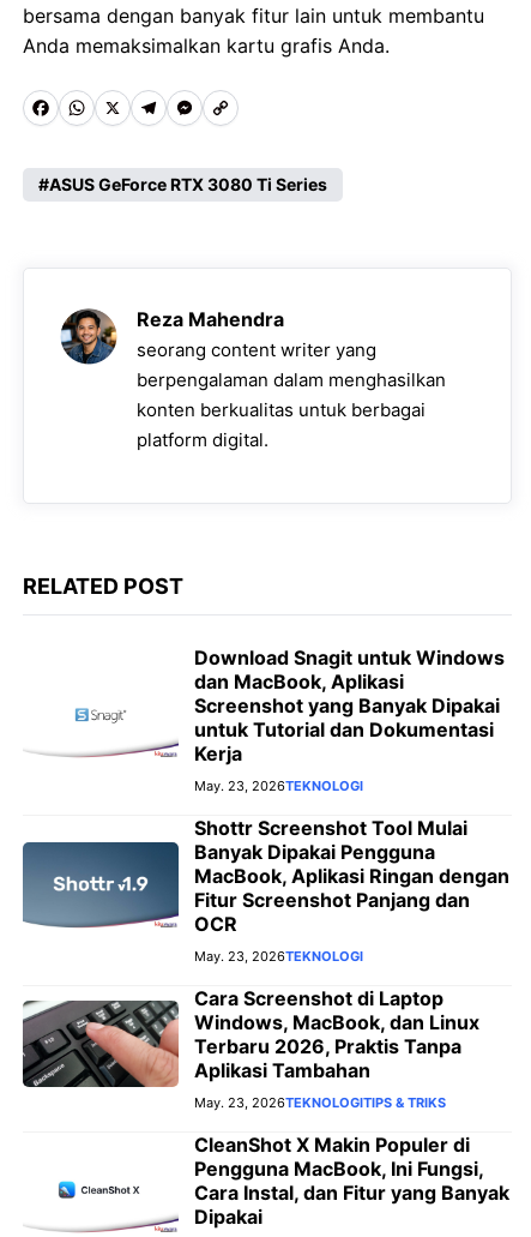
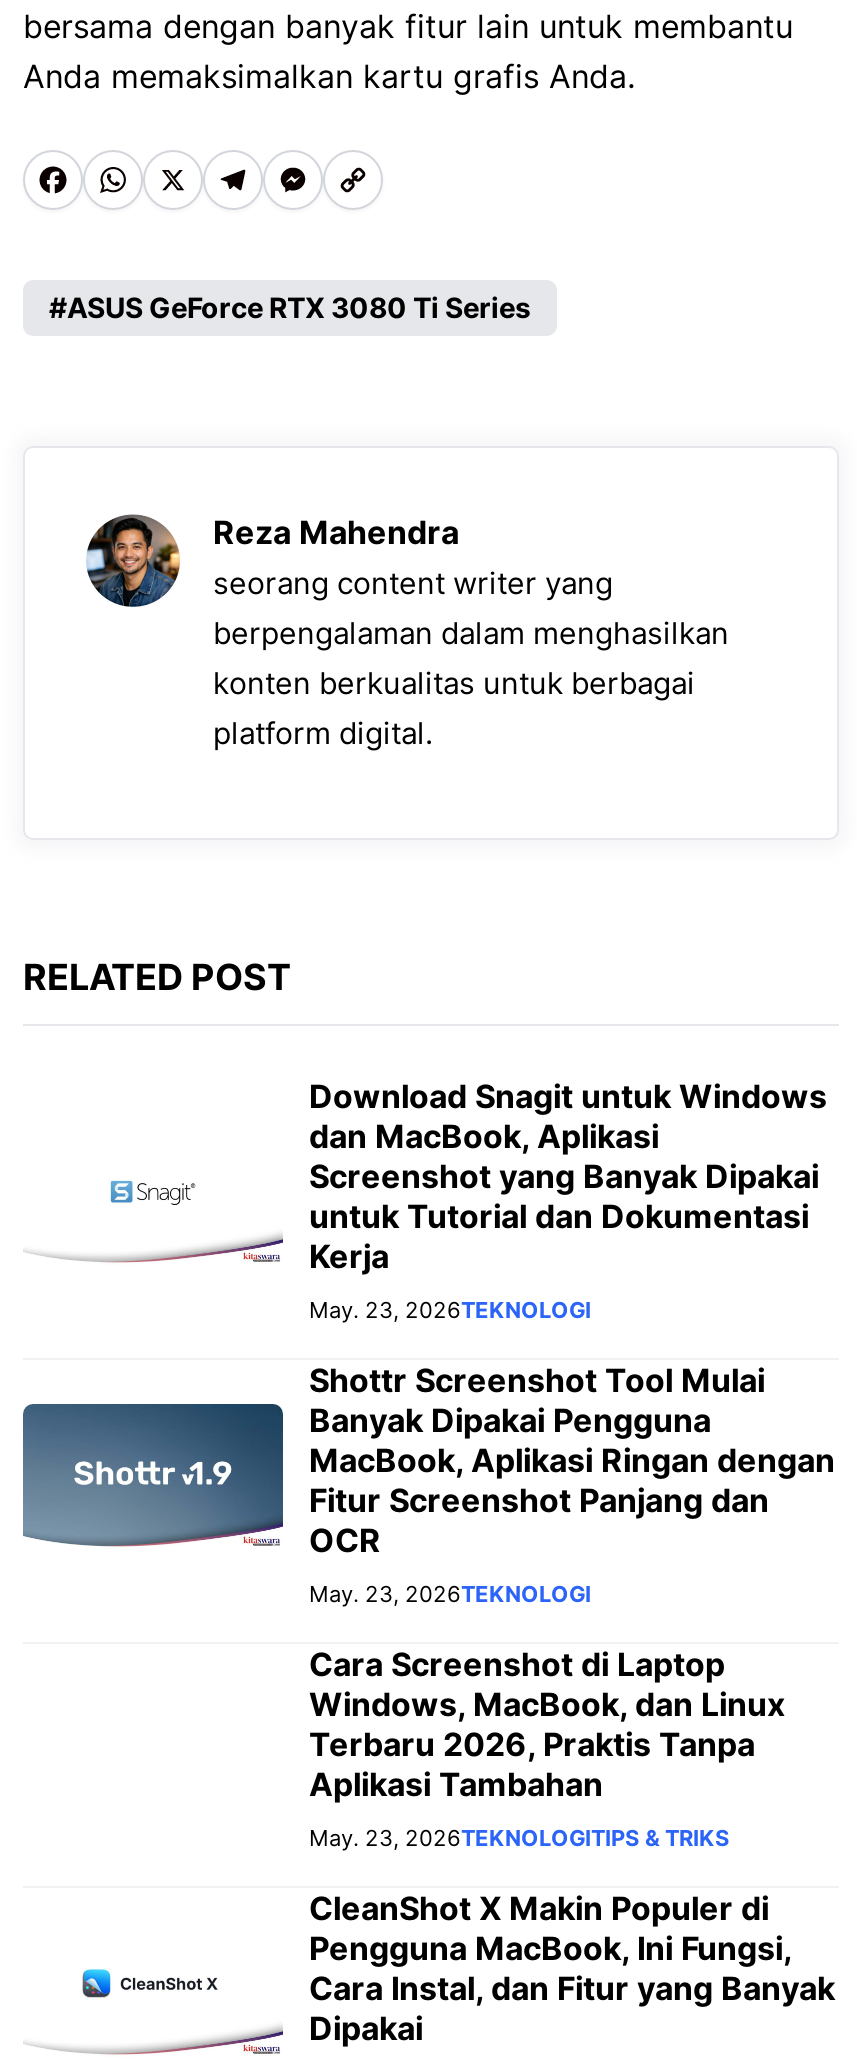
[22,999,180,1088] [image] -> none

